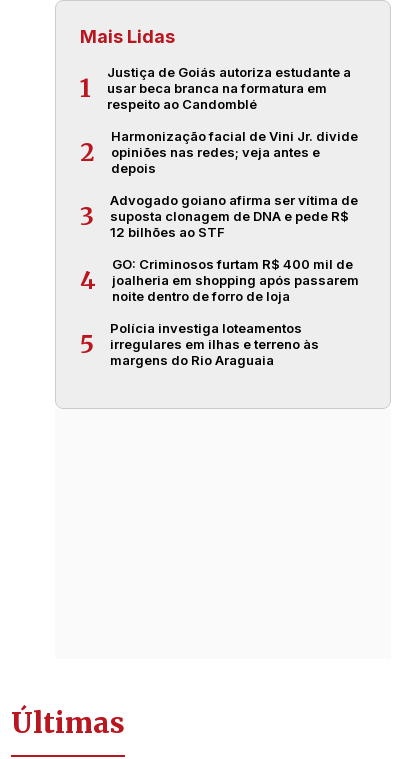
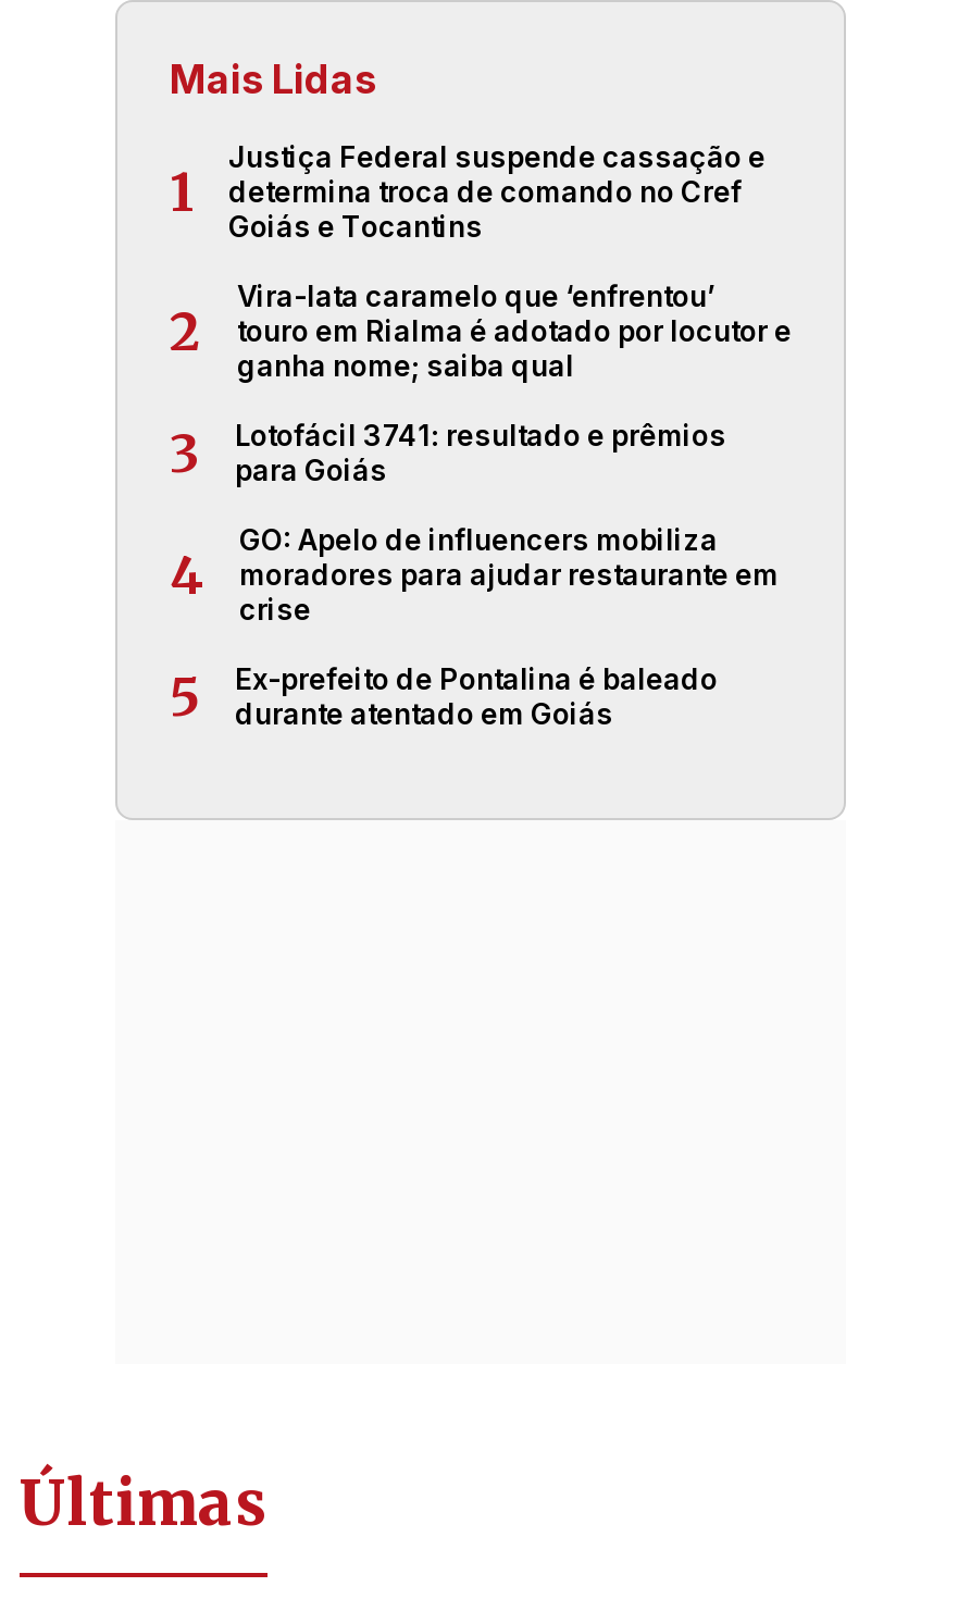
[107,64,351,112] Justiça de Goiás autoriza estudante a | usar beca branca na formatura em | respeito ao Candomblé -> [228,139,766,244] Justiça Federal suspende cassação e | determina troca de comando no Cref | Goiás e Tocantins
[111,128,358,176] Harmonização facial de Vini Jr. divide | opiniões nas redes; veja antes e | depois -> [237,278,792,383] Vira-lata caramelo que ‘enfrentou’ | touro em Rialma é adotado por locutor e | ganha nome; saiba qual
[110,192,358,240] Advogado goiano afirma ser vítima de | suposta clonagem de DNA e pede R$ | 12 bilhões ao STF -> [235,418,726,487] Lotofácil 3741: resultado e prêmios | para Goiás
[112,256,359,304] GO: Criminosos furtam R$ 400 mil de | joalheria em shopping após passarem | noite dentro de forro de loja -> [239,522,779,627] GO: Apelo de influencers mobiliza | moradores para ajudar restaurante em | crise
[110,320,319,368] Polícia investiga loteamentos | irregulares em ilhas e terreno às | margens do Rio Araguaia -> [235,661,718,731] Ex-prefeito de Pontalina é baleado | durante atentado em Goiás

